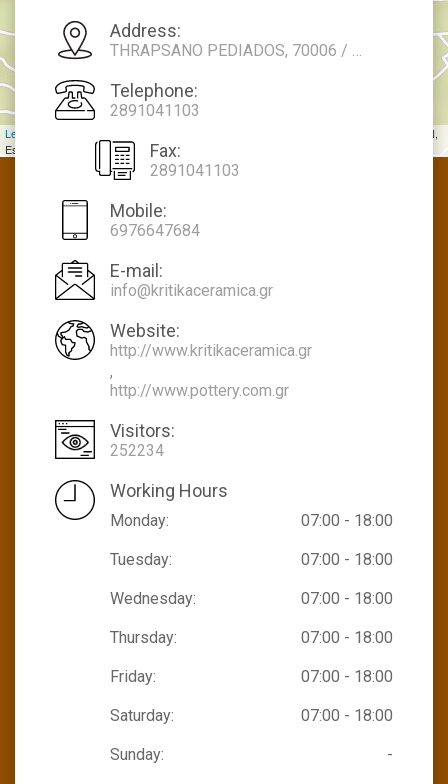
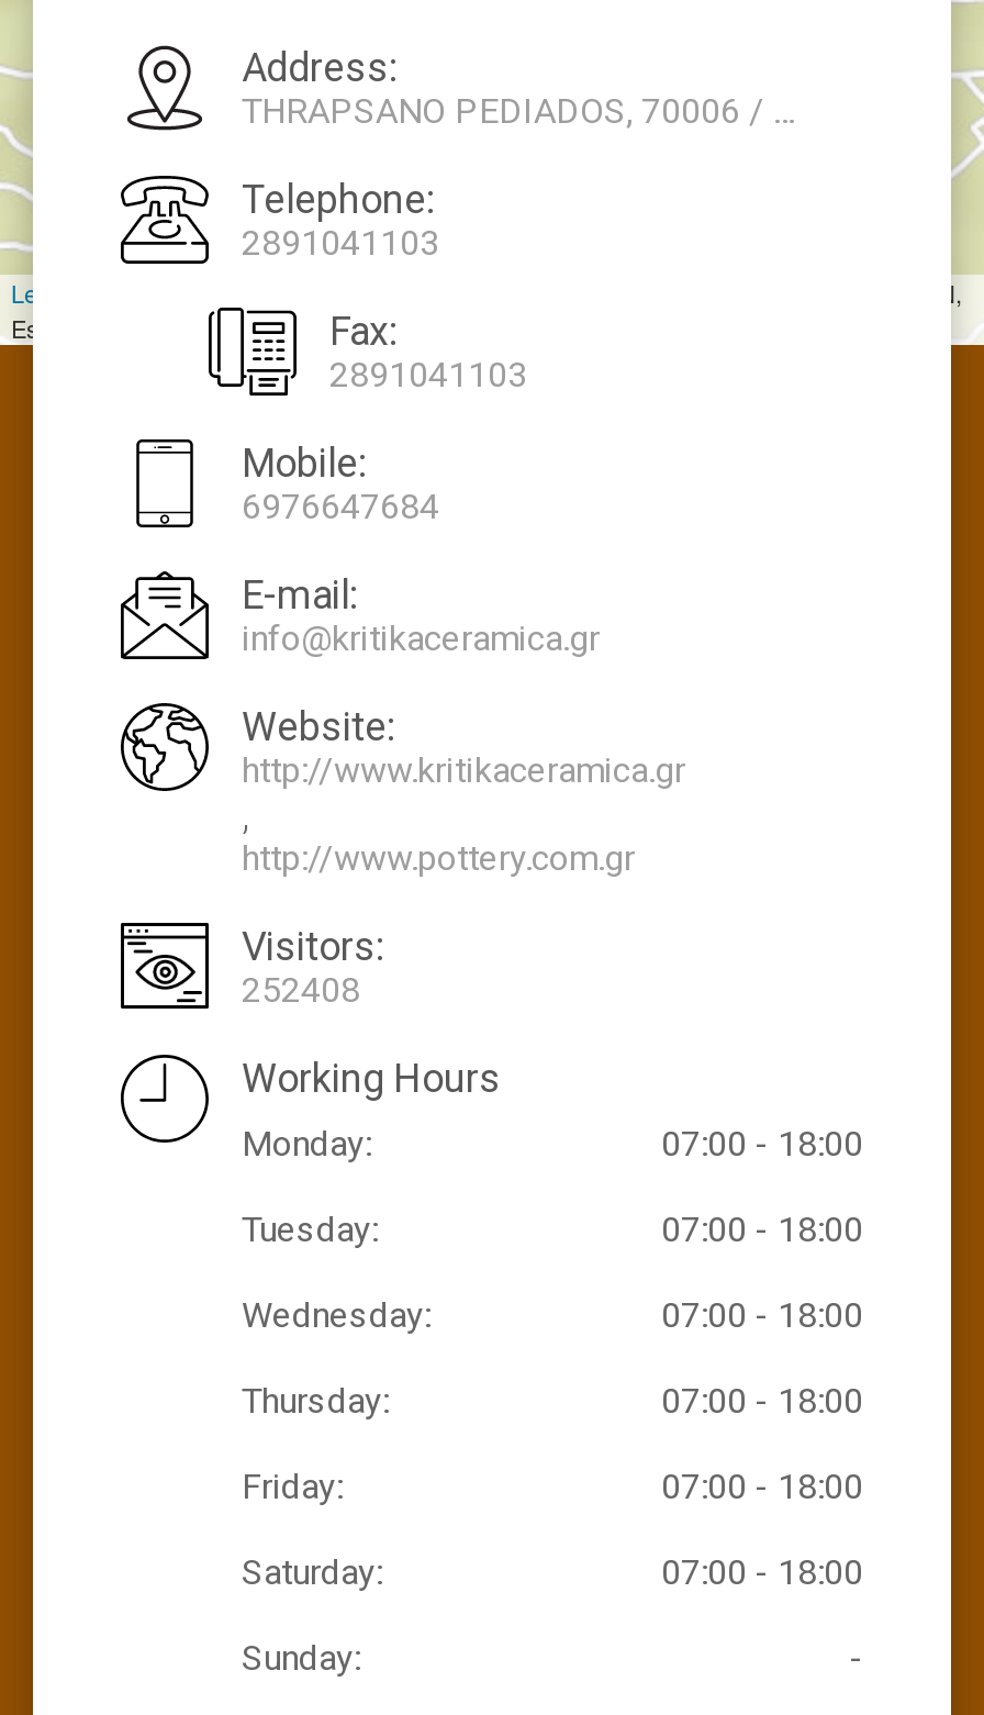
[110,441,164,460] 252234 -> [242,970,360,1011] 252408

